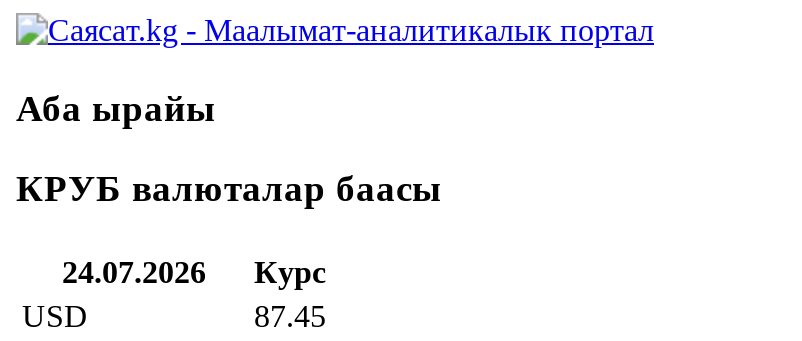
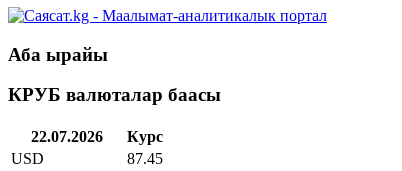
[62,255,326,289] 24.07.2026 Курс -> [31,128,163,145] 22.07.2026 Курс

